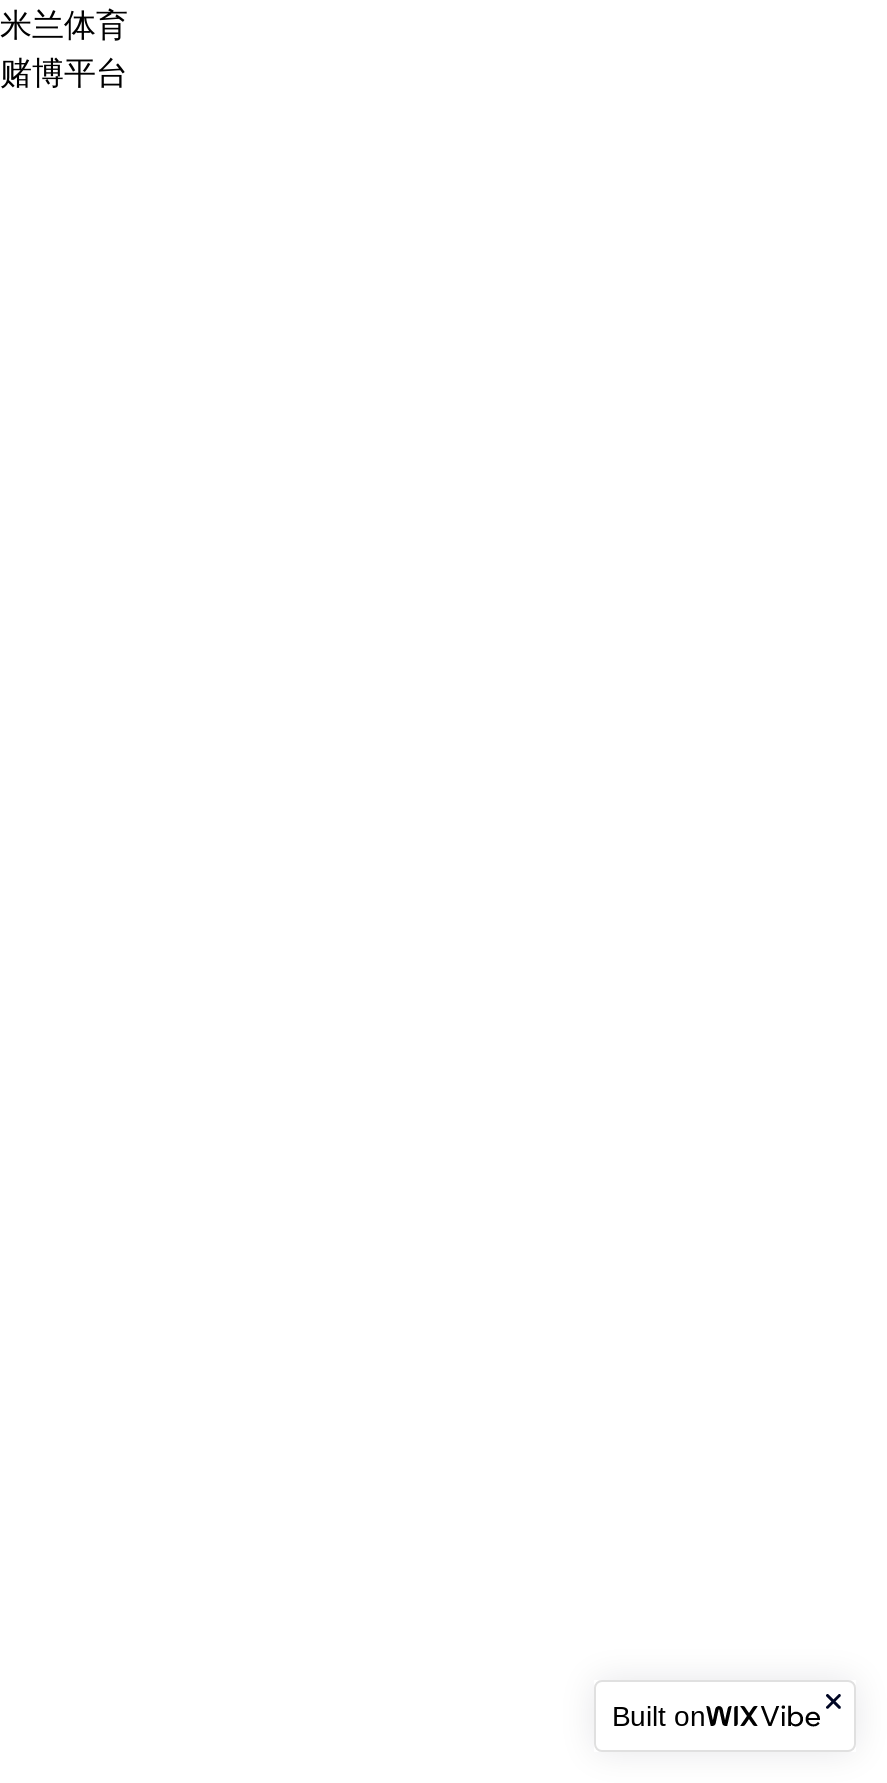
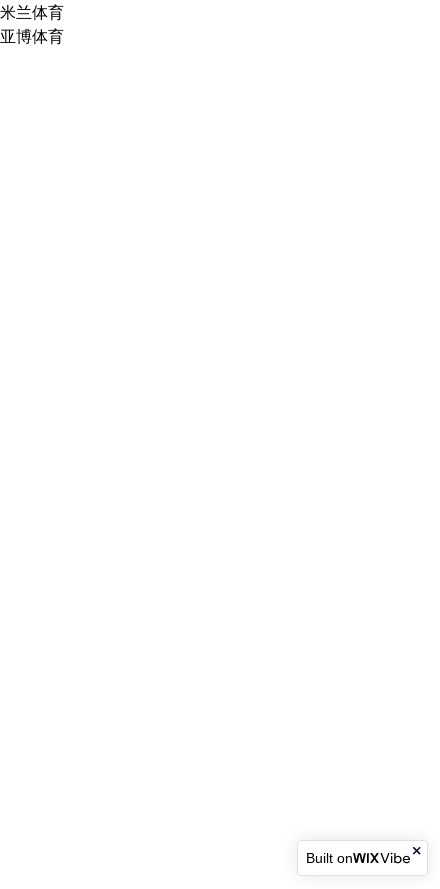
[0,50,128,94] 赌博平台 -> [0,25,64,47] 亚博体育

